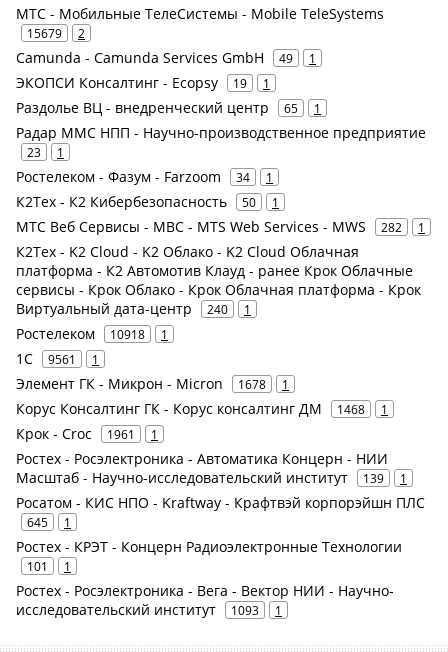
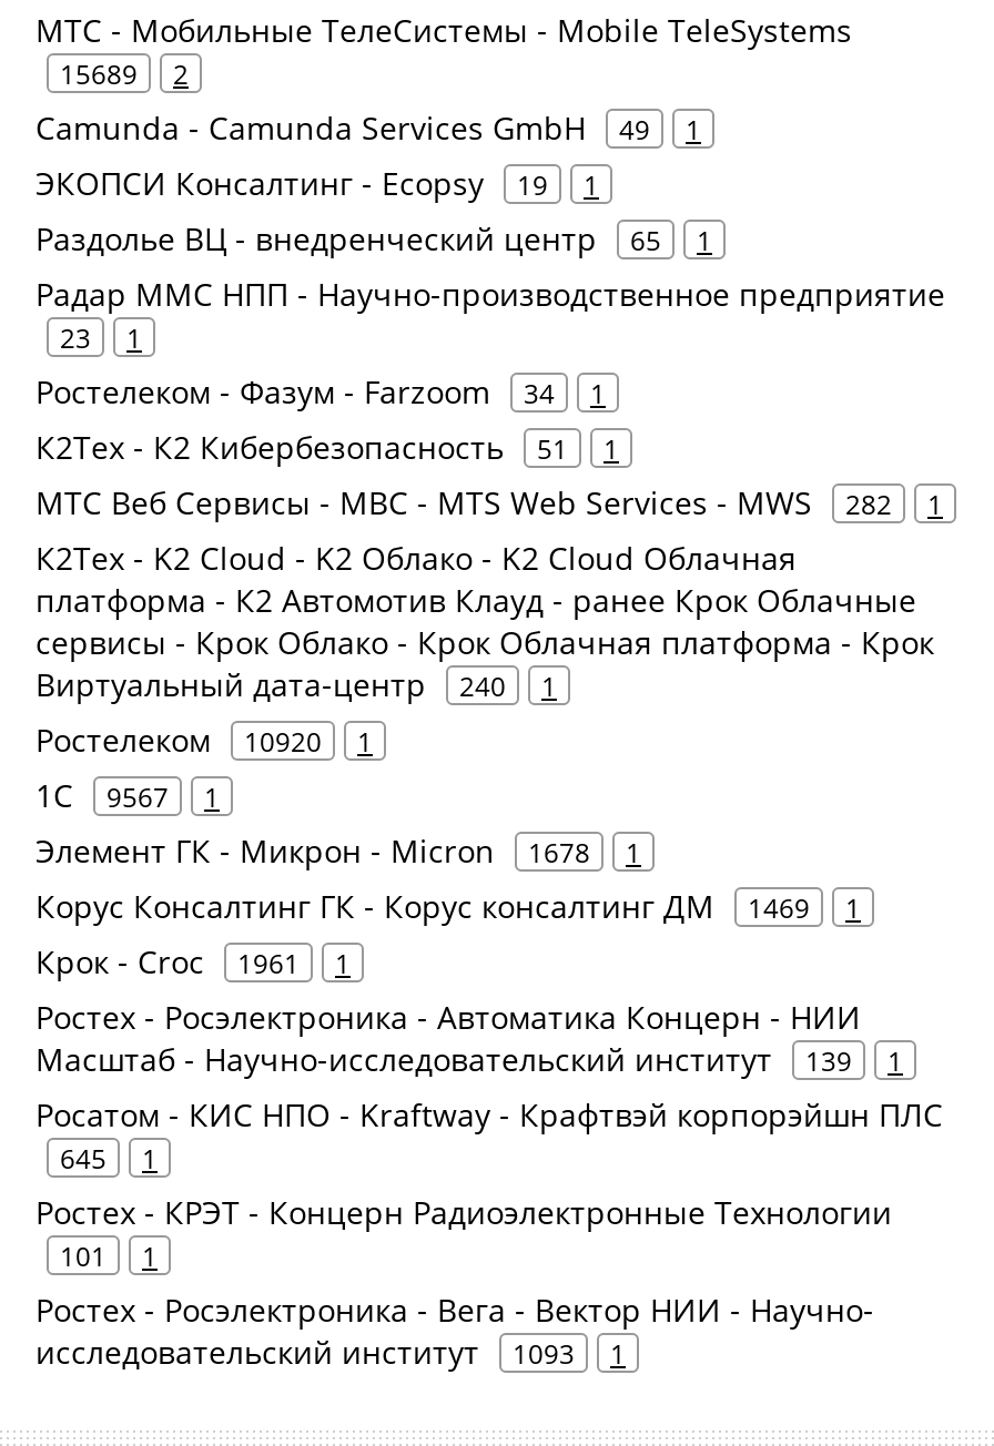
[27,25,85,41] 15679 2 -> [60,55,189,91] 15689 2
[16,192,279,211] К2Тех - К2 Кибербезопасность 50 1 -> [35,426,619,468] К2Тех - К2 Кибербезопасность 51 1
[16,324,168,343] Ростелеком 10918 1 -> [35,719,373,761] Ростелеком 10920 1
[16,349,99,368] 1С 9561 1 -> [35,774,220,816] 1С 9567 1
[16,399,388,418] Корус Консалтинг ГК - Корус консалтинг ДМ 1468 1 -> [35,885,861,927] Корус Консалтинг ГК - Корус консалтинг ДМ 1469 1

